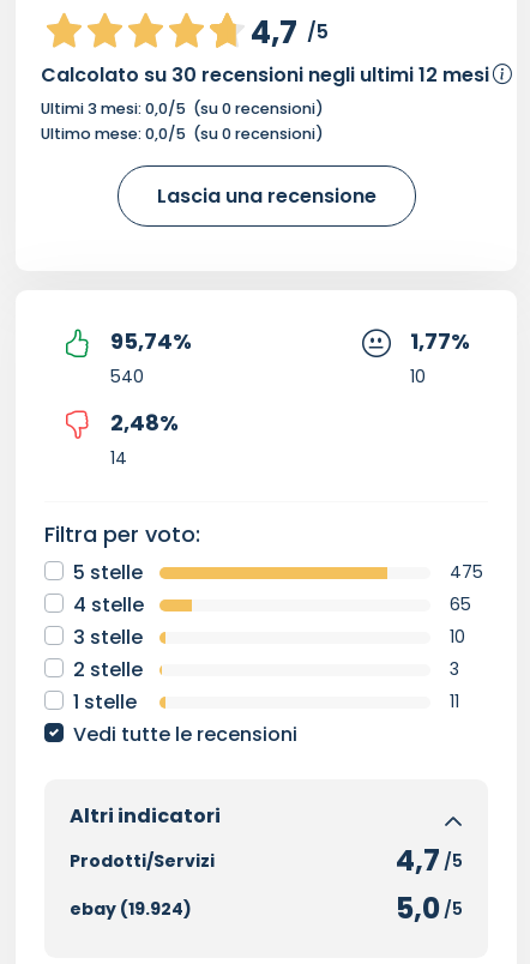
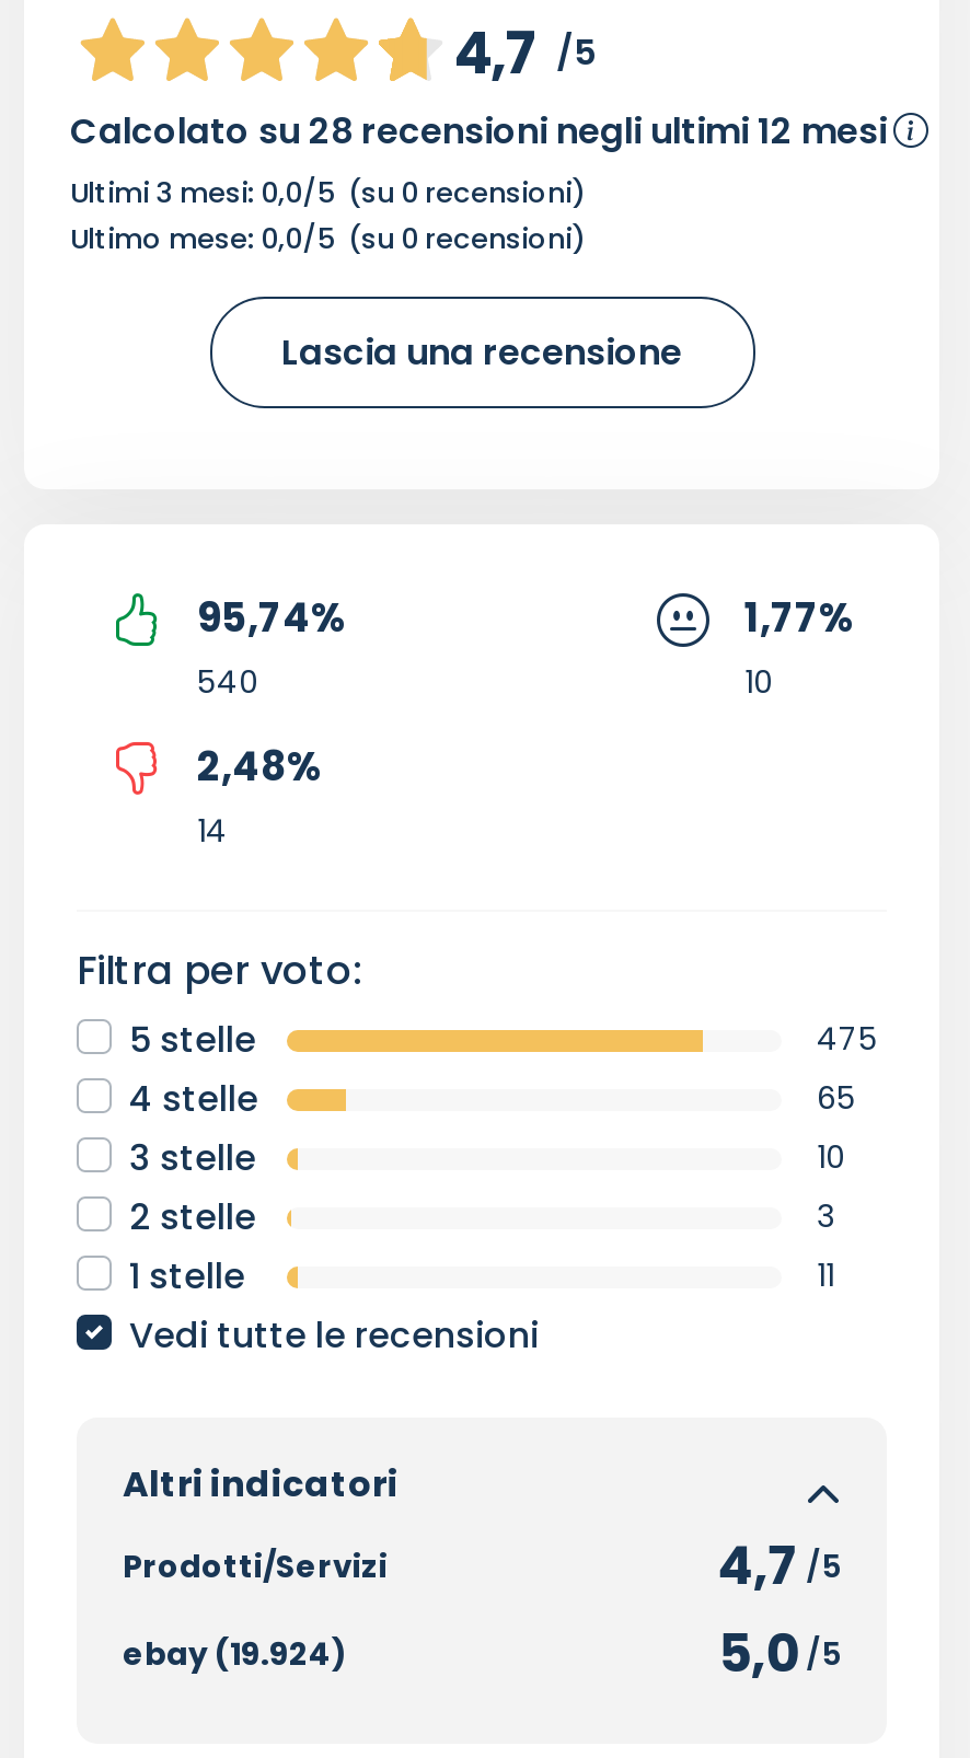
[41,61,489,88] Calcolato su 30 recensioni negli ultimi 12 mesi -> [70,106,887,156] Calcolato su 28 recensioni negli ultimi 12 mesi

